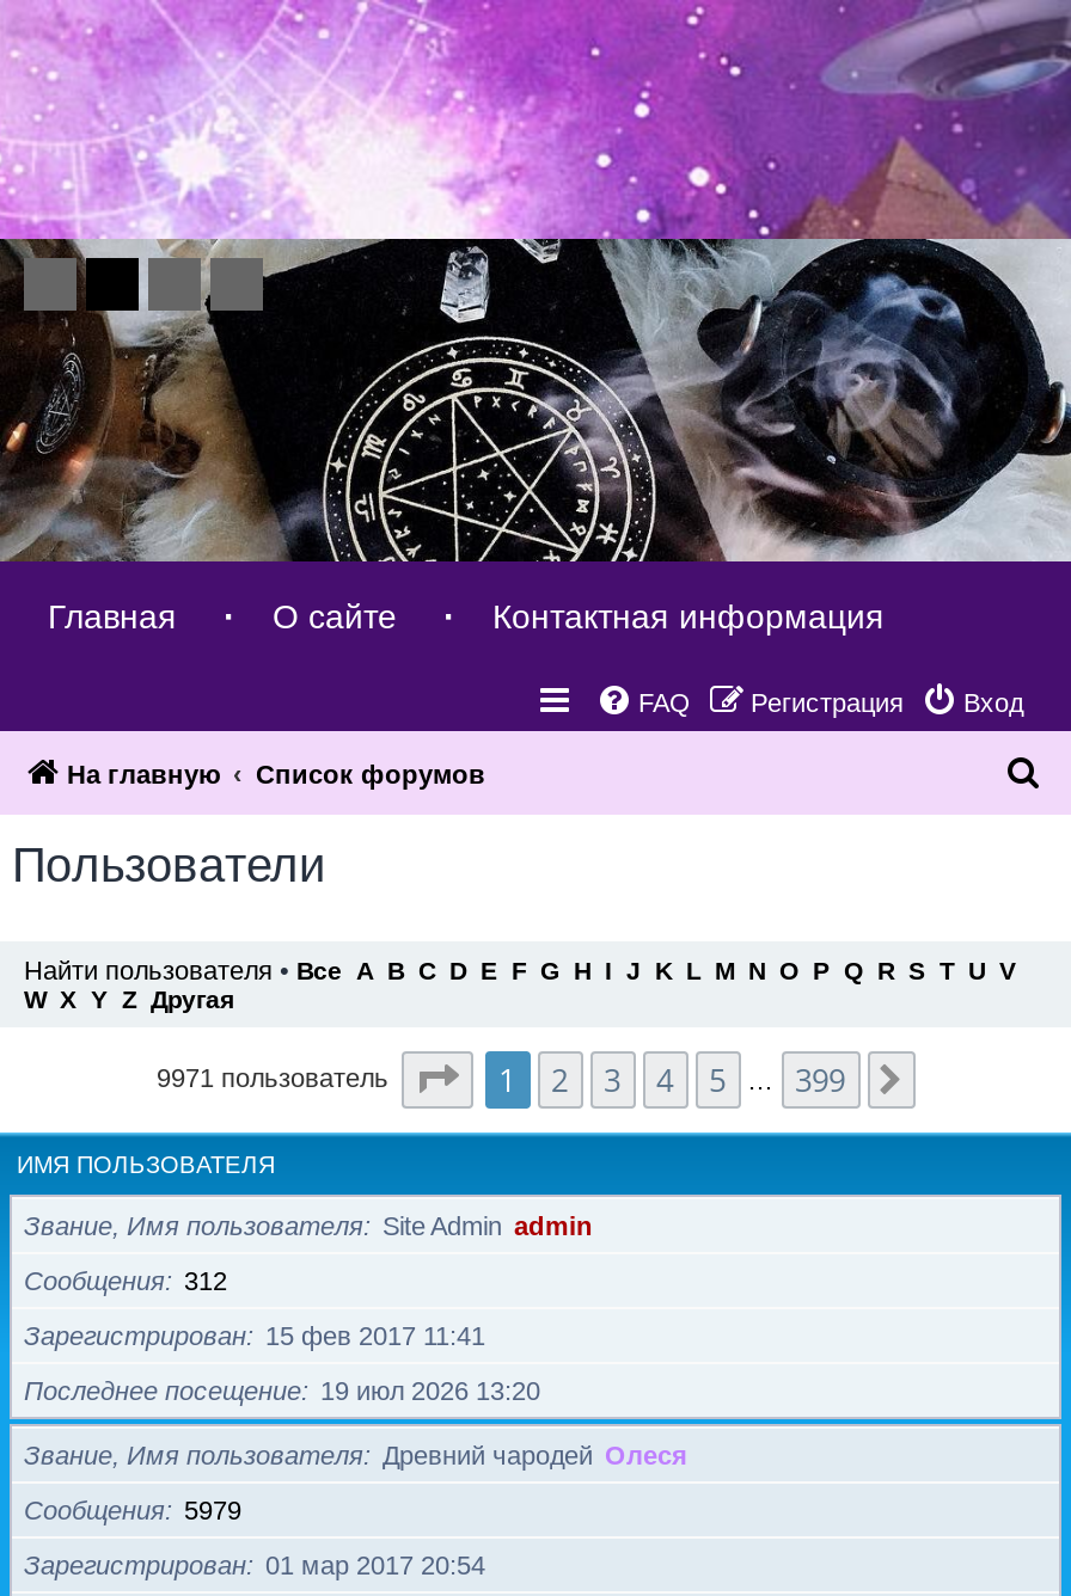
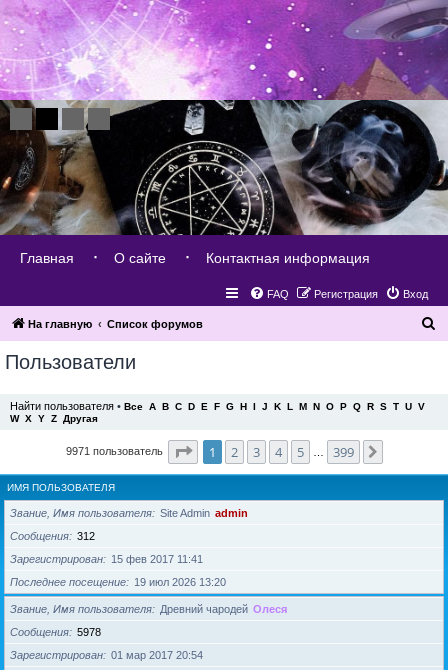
[24,1496,241,1524] Сообщения 5979 -> [10,626,101,638] Сообщения 5978

